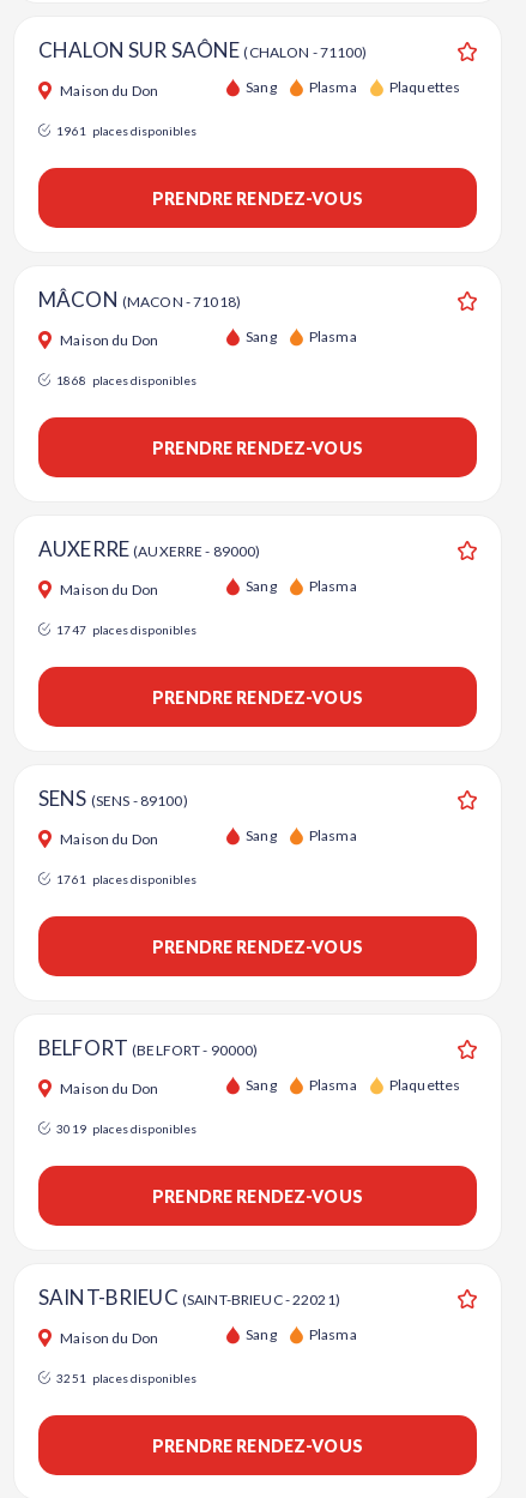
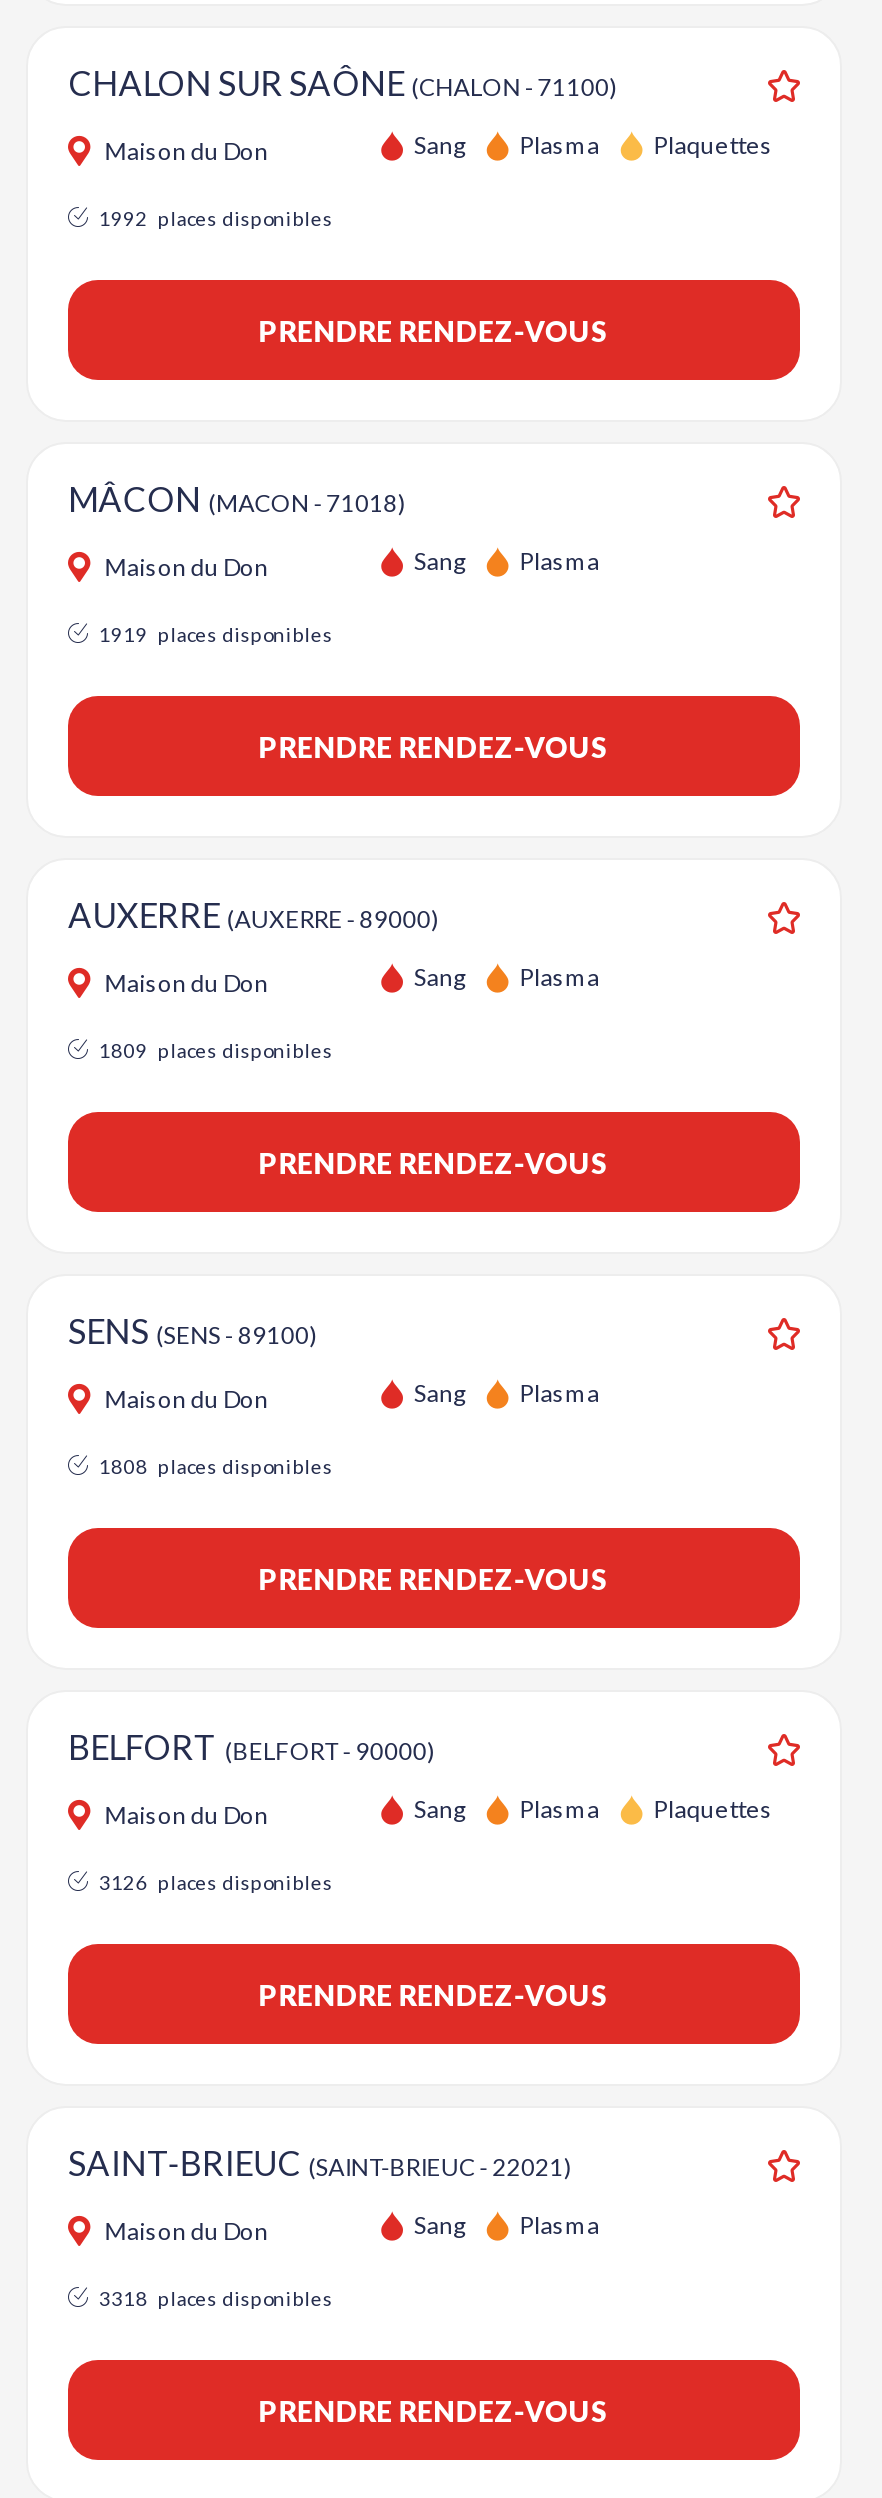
[57,124,197,138] 1961 places disponibles -> [99,206,333,230] 1992 places disponibles
[57,373,197,387] 1868 places disponibles -> [99,622,333,646] 1919 places disponibles
[57,622,197,637] 1747 places disponibles -> [99,1038,333,1062] 1809 places disponibles
[57,872,197,886] 1761 places disponibles -> [99,1454,333,1478] 1808 places disponibles
[57,1121,197,1136] 3019 places disponibles -> [99,1870,333,1894] 3126 places disponibles
[57,1371,197,1385] 3251 places disponibles -> [99,2286,333,2310] 3318 places disponibles

